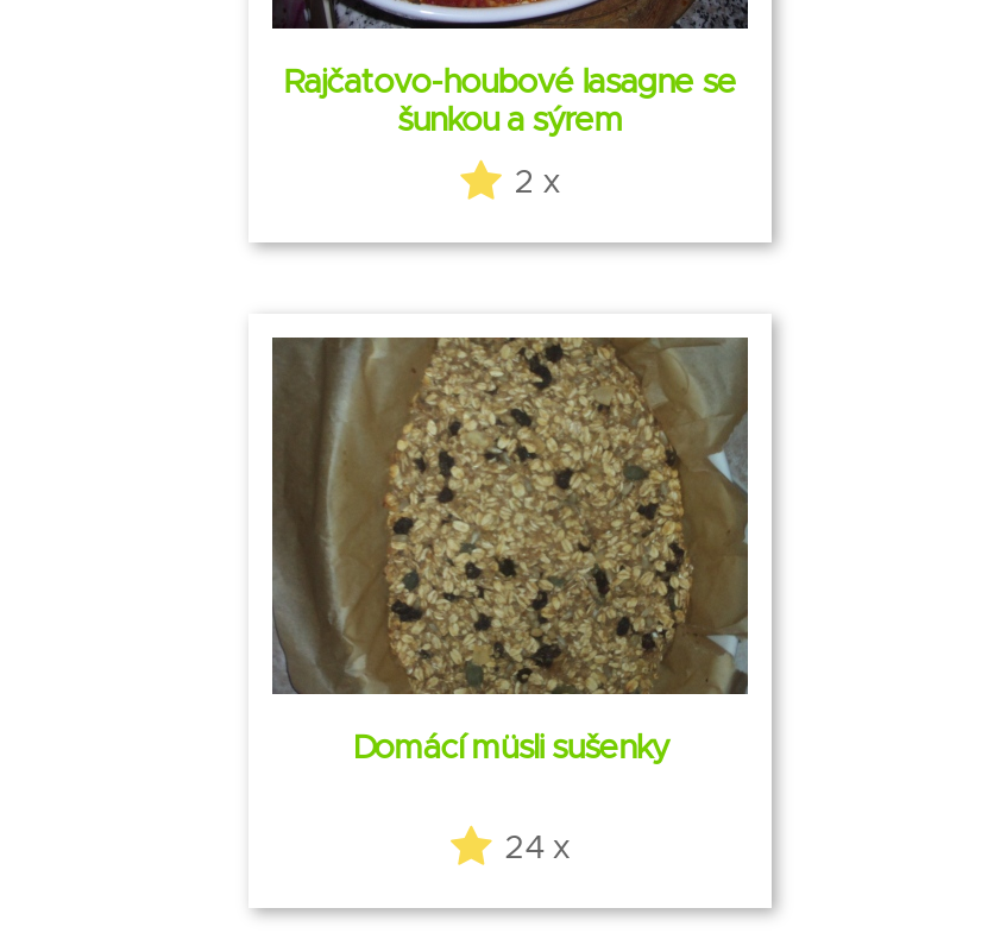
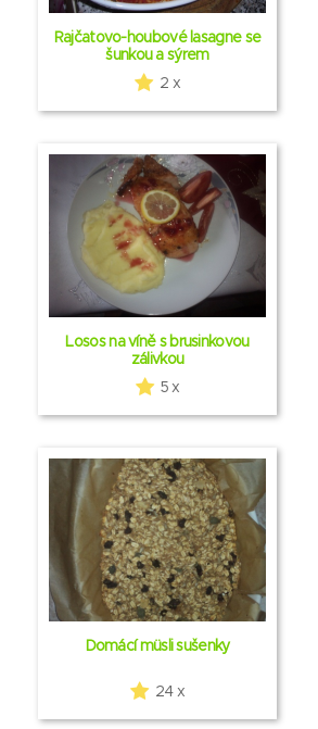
none -> [49,153,266,395] [image] | Losos na víně s brusinkovou | zálivkou | 5 x

